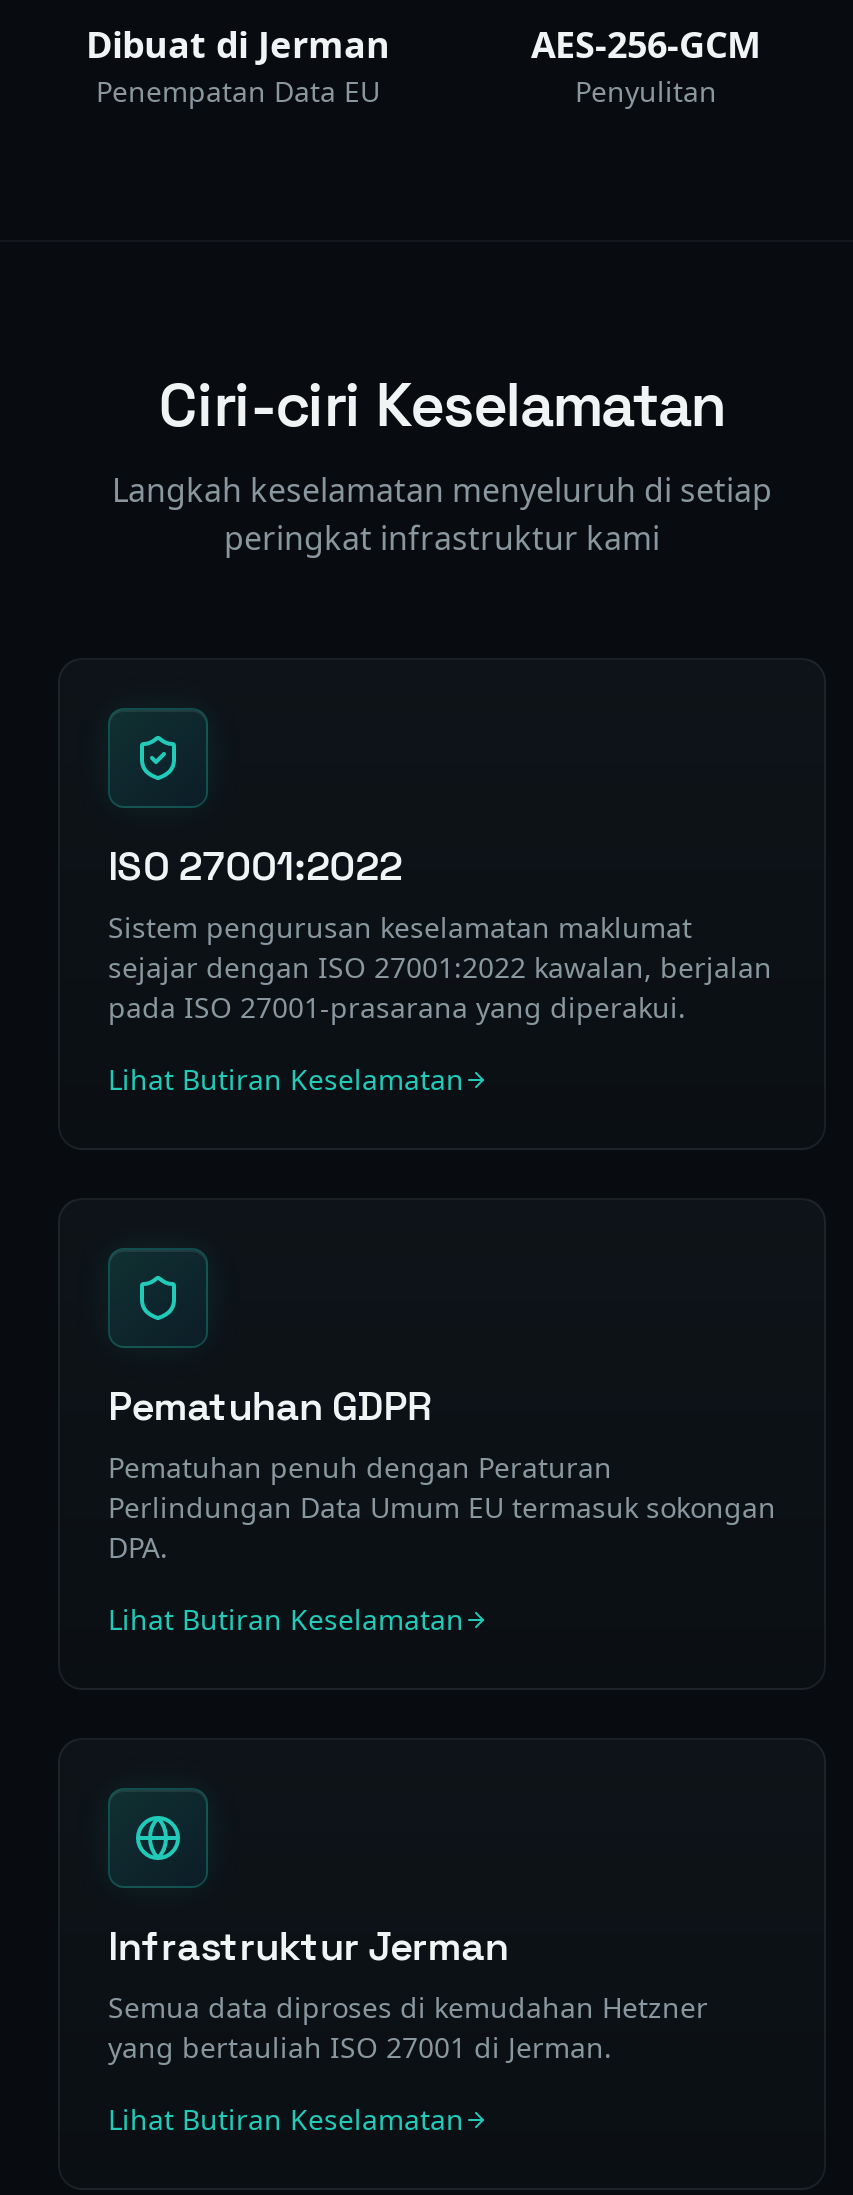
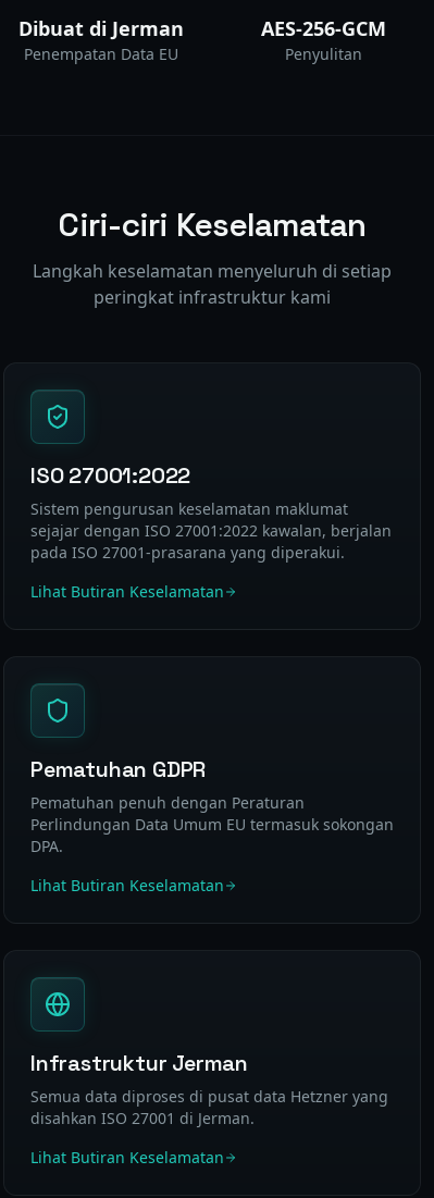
[108,1988,708,2066] Semua data diproses di kemudahan Hetzner | yang bertauliah ISO 27001 di Jerman. -> [30,1086,388,1128] Semua data diproses di pusat data Hetzner yang | disahkan ISO 27001 di Jerman.

